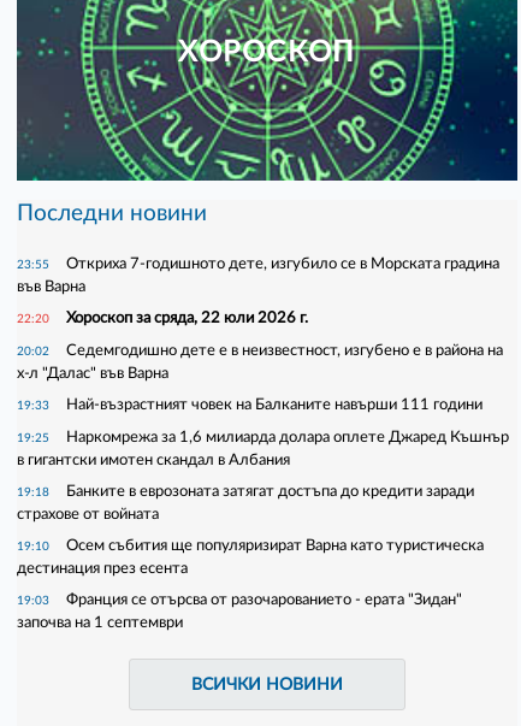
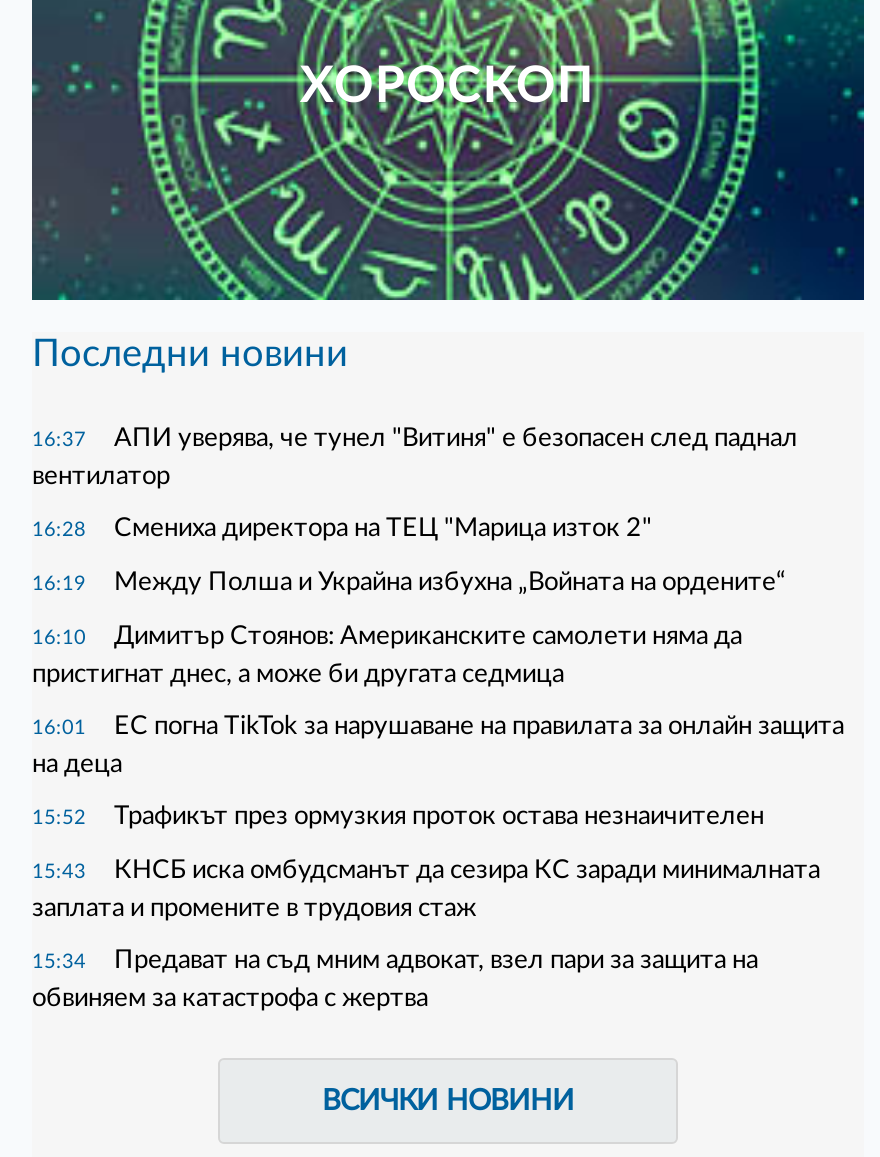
[17,256,509,629] 23:55 | Откриха 7-годишното дете, изгубило се в Морската градина | във Варна | 22:20 | Хороскоп за сряда, 22 юли 2026 г. | 20:02 | Седемгодишно дете е в неизвестност, изгубено е в района на | х-л "Далас" във Варна | 19:33 | Най-възрастният човек на Балканите навърши 111 години | 19:25 | Наркомрежа за 1,6 милиарда долара оплете Джаред Къшнър | в гигантски имотен скандал в Албания | 19:18 | Банките в еврозоната затягат достъпа до кредити заради | страхове от войната | 19:10 | Осем събития ще популяризират Варна като туристическа | дестинация през есента | 19:03 | Франция се отърсва от разочарованието - ерата "Зидан" | започва на 1 септември -> [32,426,844,1010] 16:37 | АПИ уверява, че тунел "Витиня" е безопасен след паднал | вентилатор | 16:28 | Смениха директора на ТЕЦ "Марица изток 2" | 16:19 | Между Полша и Украйна избухна „Войната на ордените“ | 16:10 | Димитър Стоянов: Американските самолети няма да | пристигнат днес, а може би другата седмица | 16:01 | ЕС погна TikTok за нарушаване на правилата за онлайн защита | на деца | 15:52 | Трафикът през ормузкия проток остава незнаичителен | 15:43 | КНСБ иска омбудсманът да сезира КС заради минималната | заплата и промените в трудовия стаж | 15:34 | Предават на съд мним адвокат, взел пари за защита на | обвиняем за катастрофа с жертва

